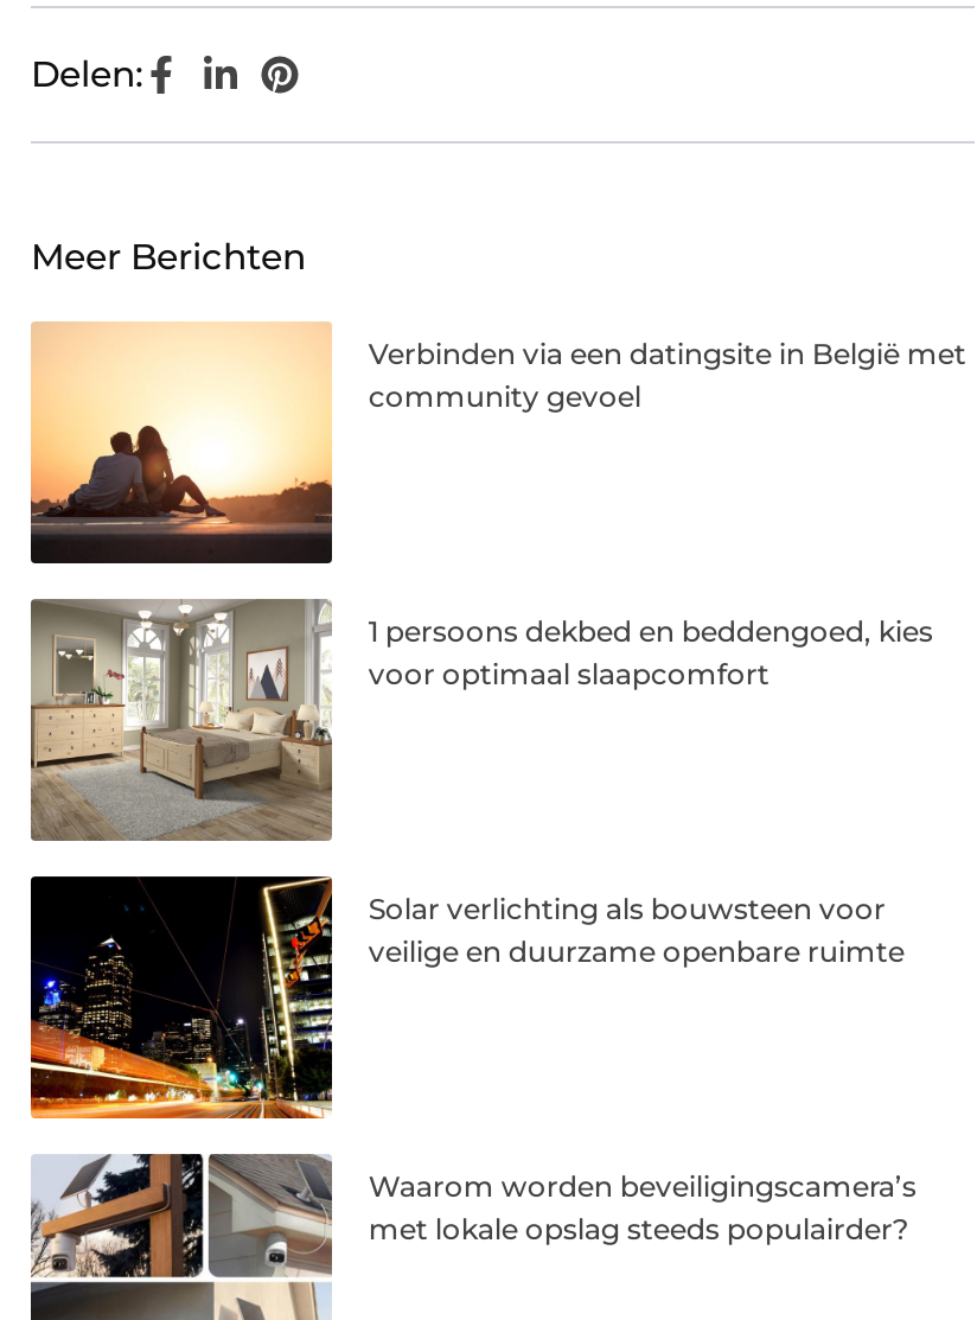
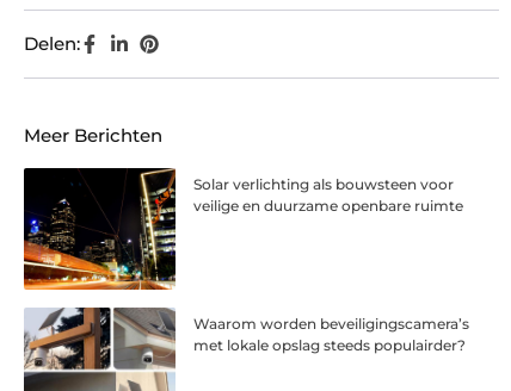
[28,321,966,566] [image] | Verbinden via een datingsite in België met | community gevoel -> none
[28,599,933,843] [image] | 1 persoons dekbed en beddengoed, kies | voor optimaal slaapcomfort -> none

